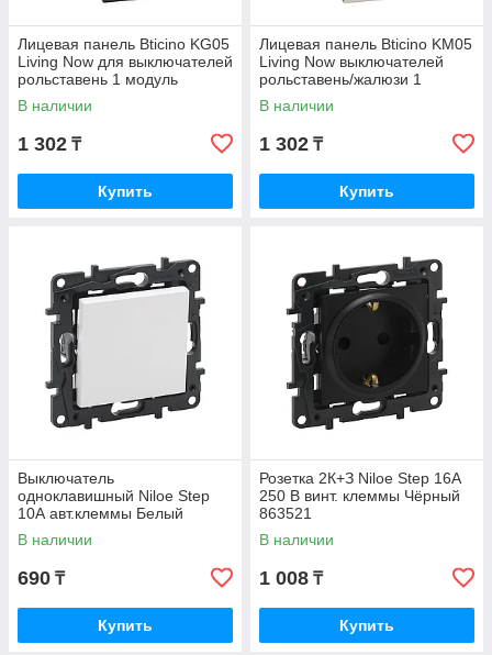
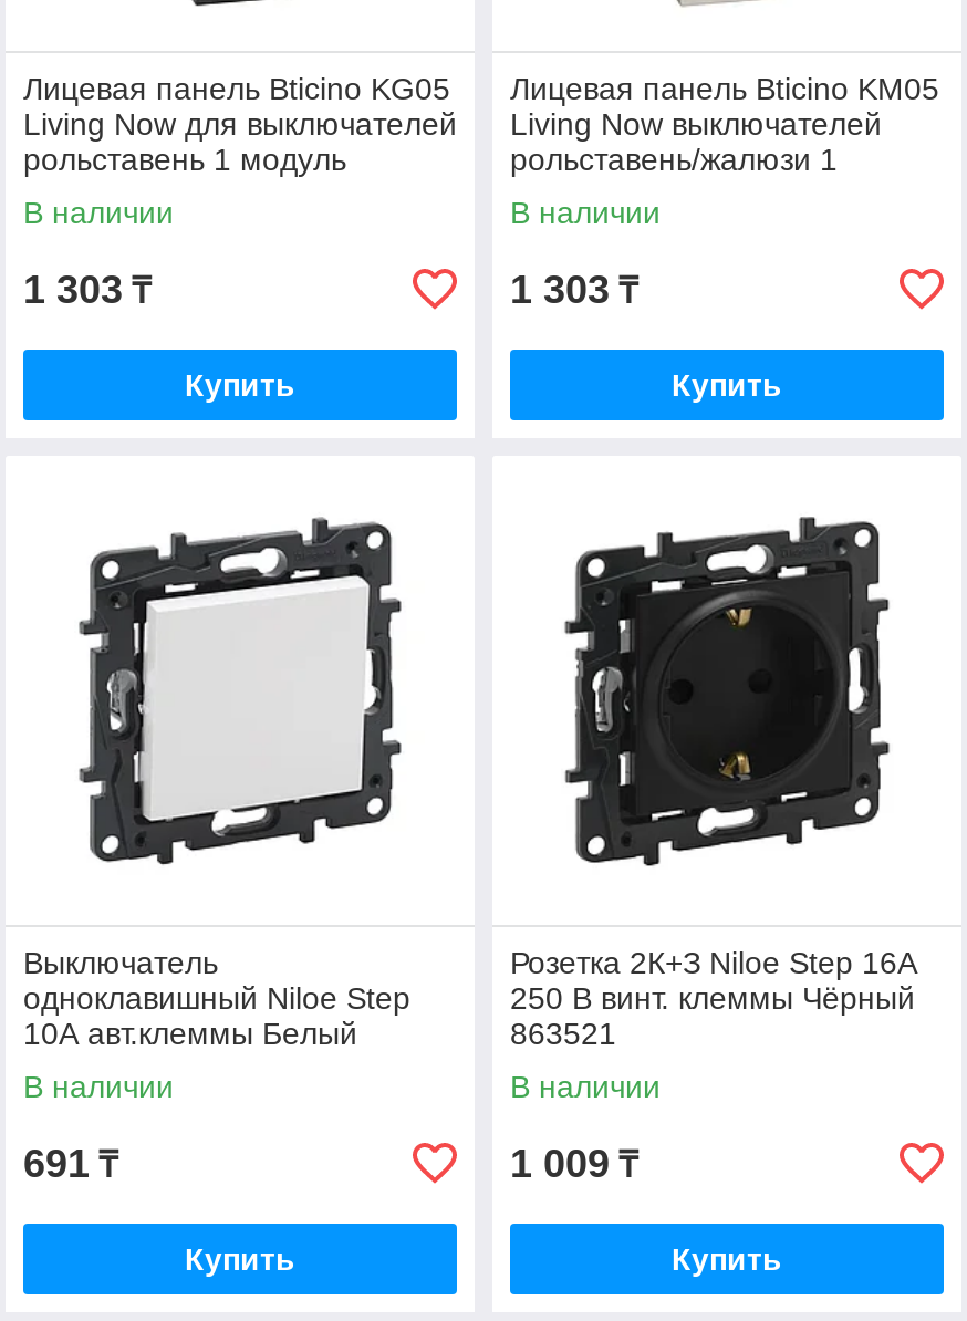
[18,133,81,155] 1 302 ₸ -> [23,269,152,313] 1 303 ₸
[259,133,323,155] 1 302 ₸ -> [510,269,638,313] 1 303 ₸
[18,568,65,589] 690 ₸ -> [23,1143,118,1187] 691 ₸
[259,568,323,589] 1 008 ₸ -> [510,1143,638,1187] 1 009 ₸

